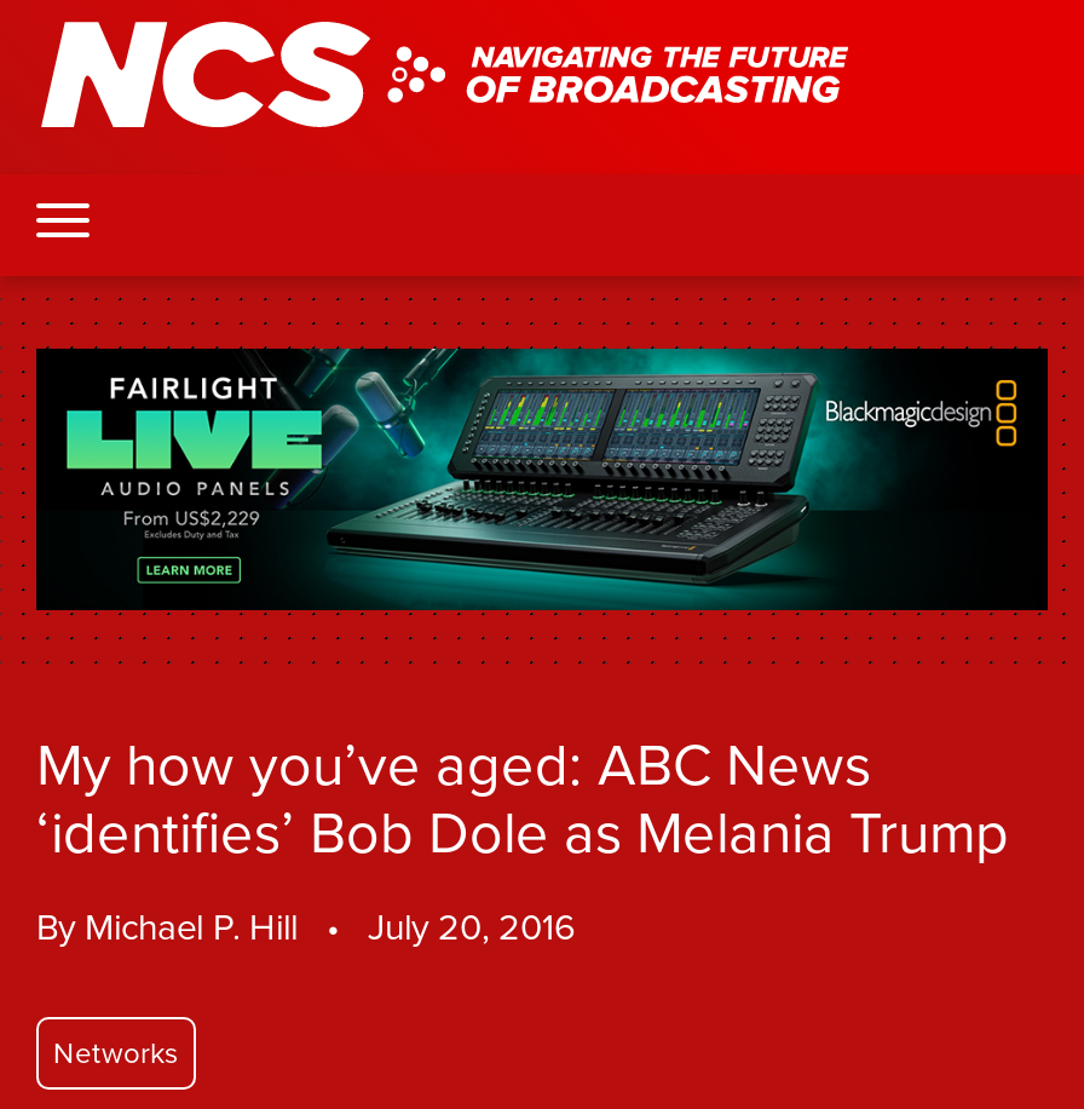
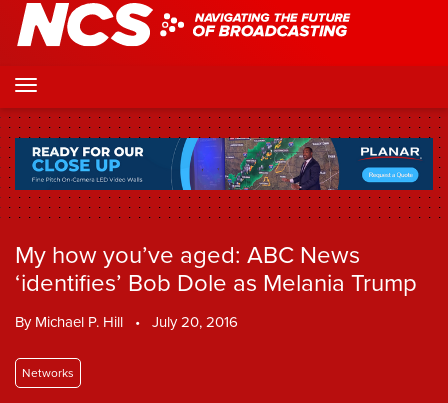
[36,346,1048,615] [image] -> [15,137,433,198] [image]

